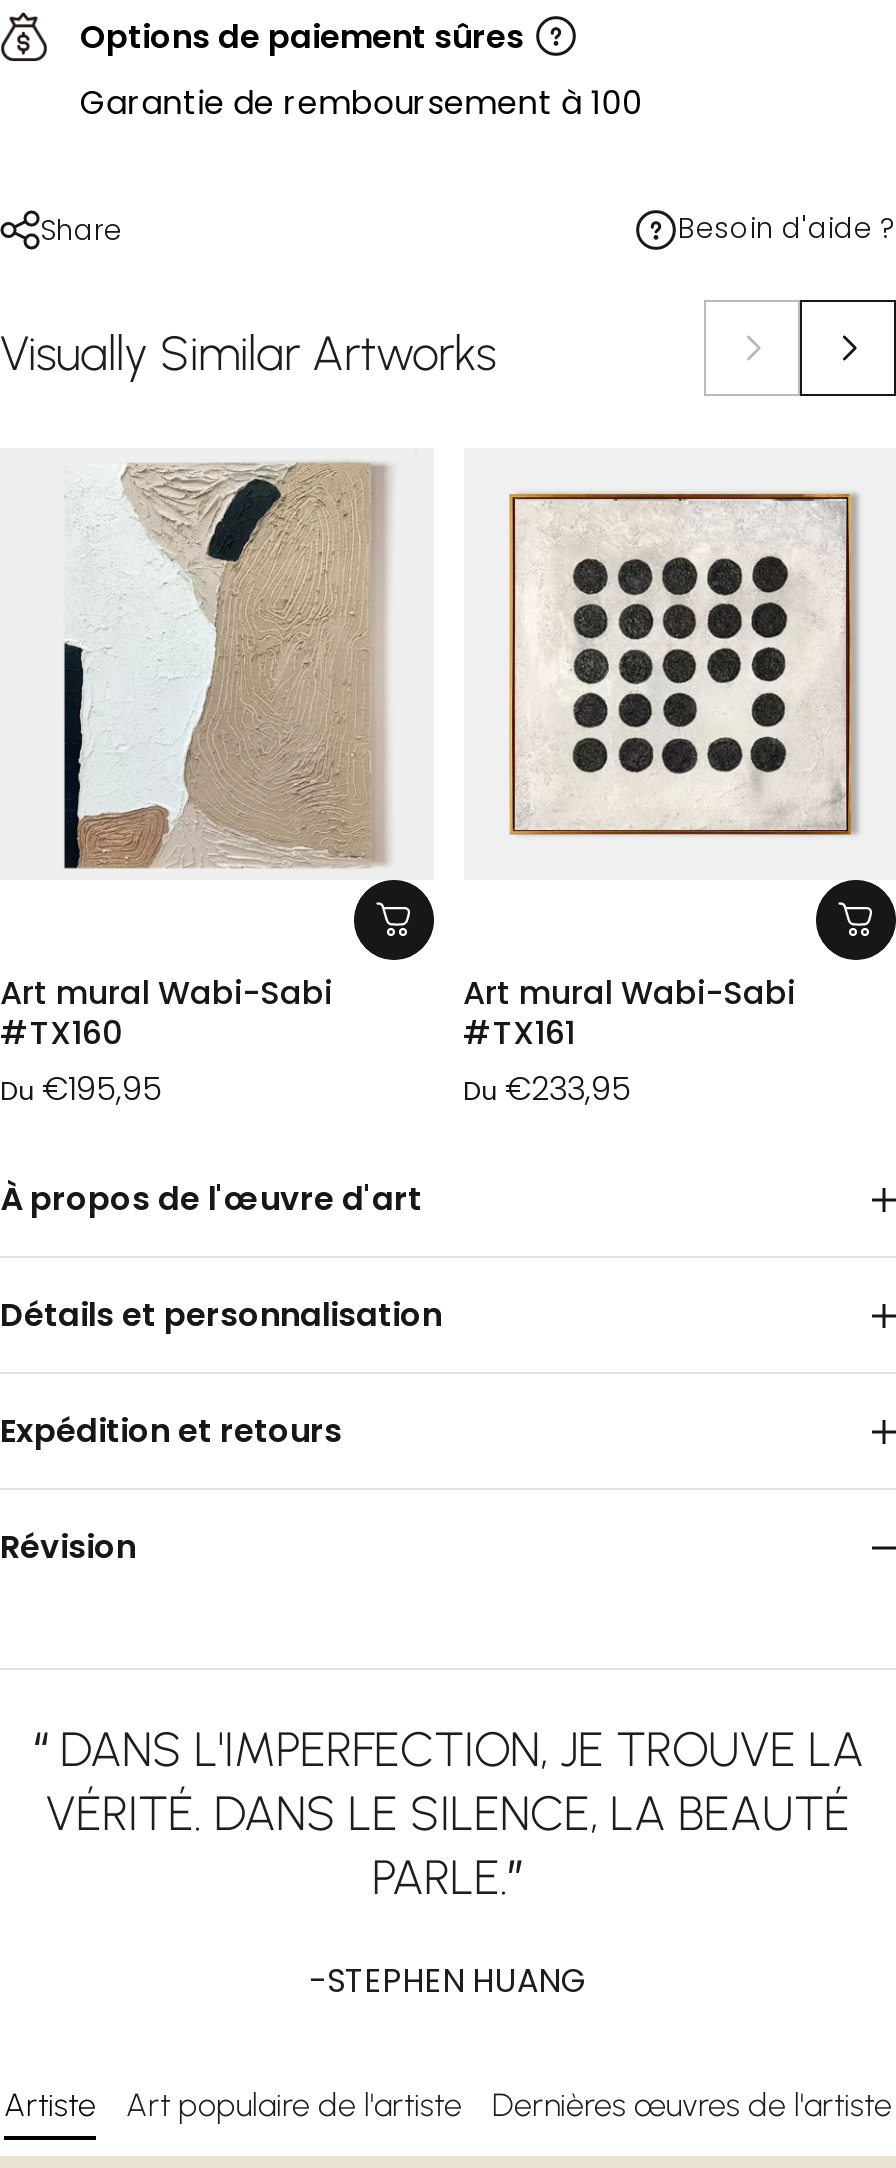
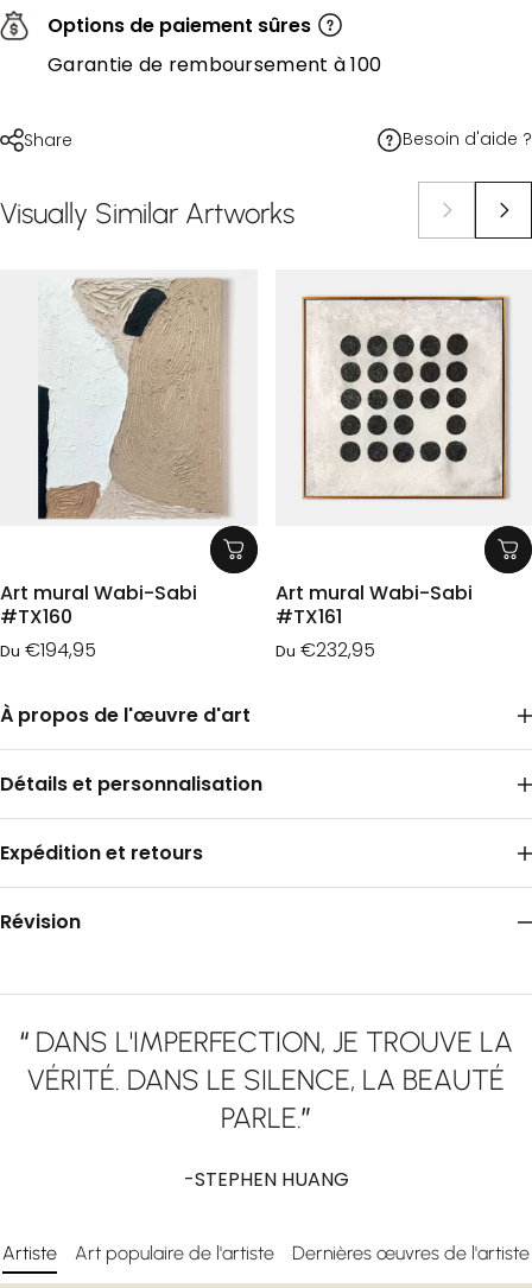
[0,1067,162,1113] Du €195,95 -> [0,637,96,664] Du €194,95
[463,1067,631,1113] Du €233,95 -> [275,637,375,664] Du €232,95

